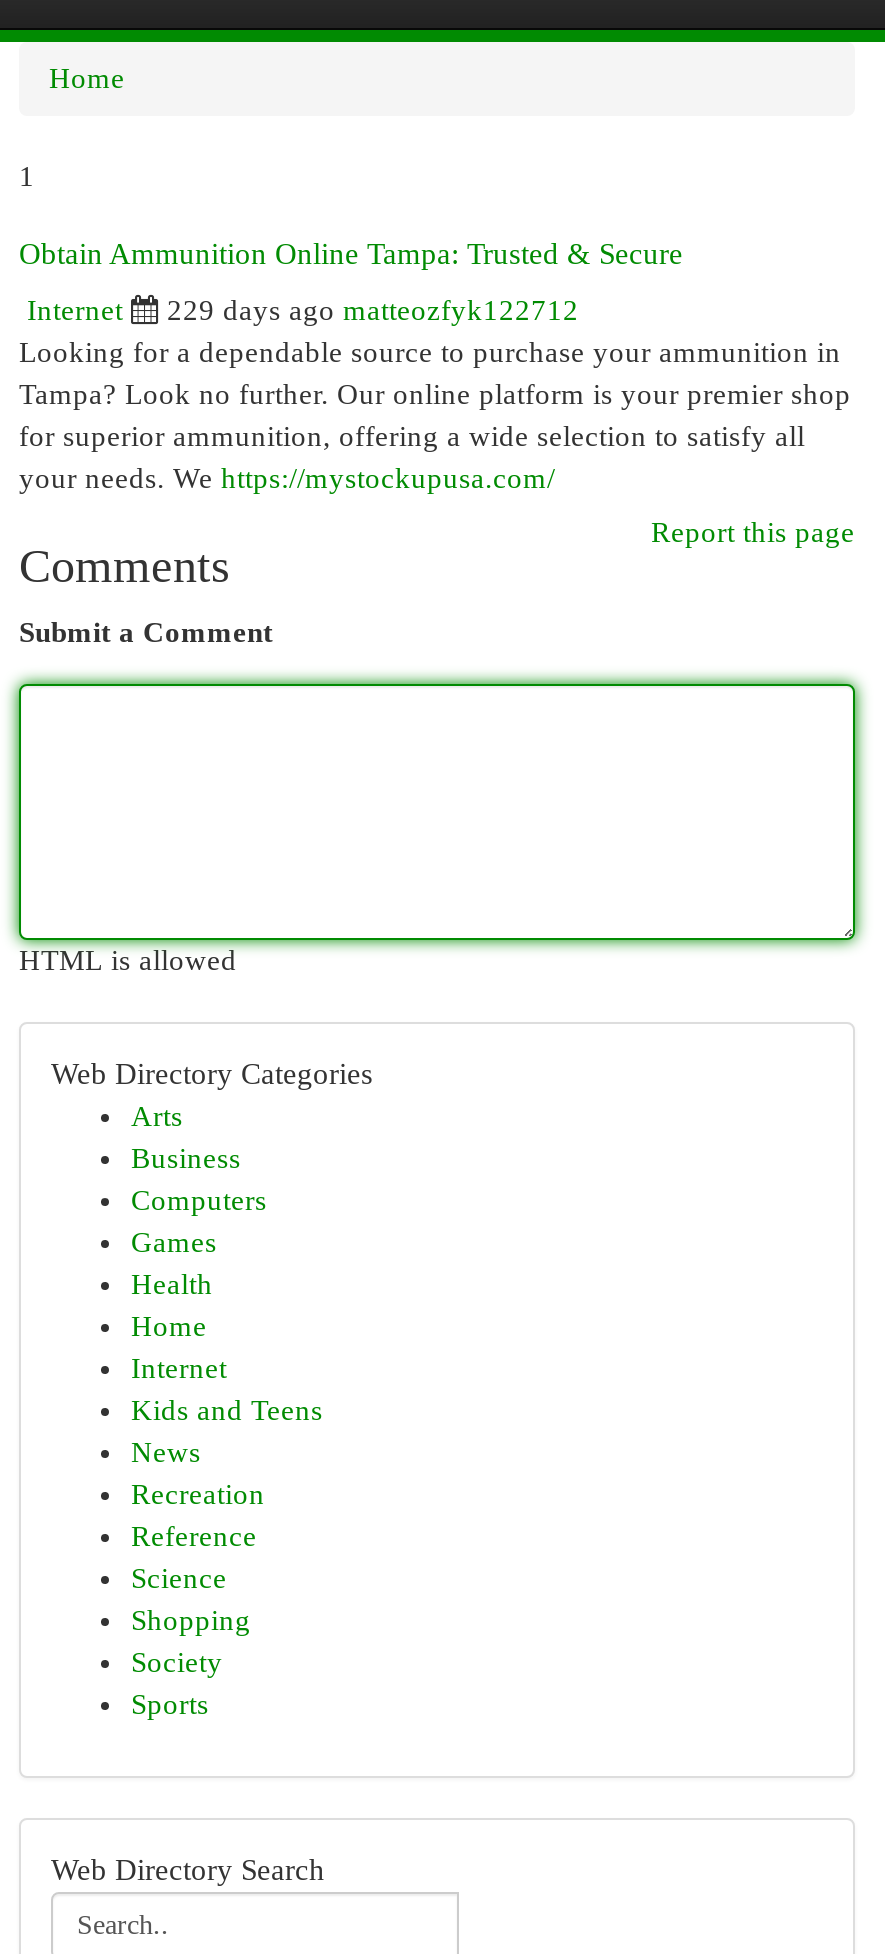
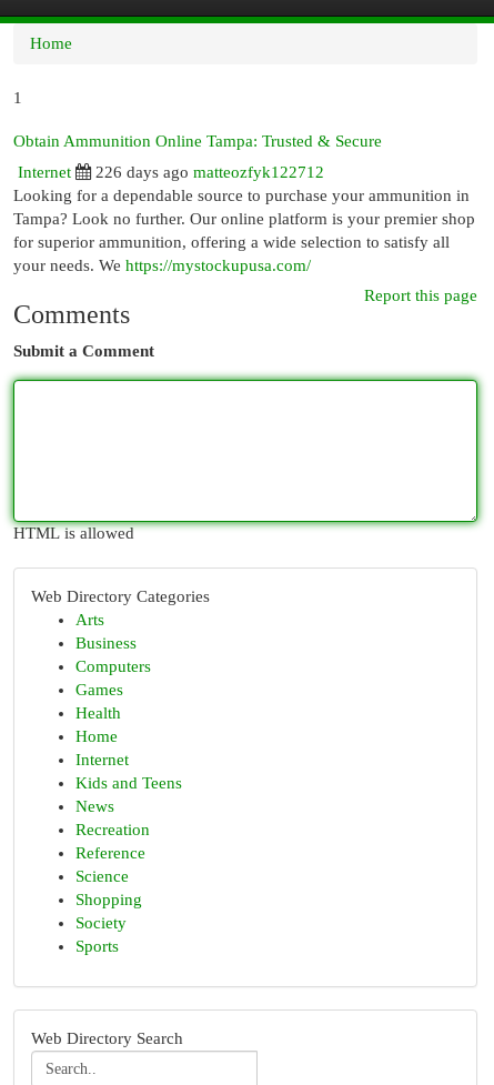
[167,294,579,326] 229 days ago matteozfyk122712 -> [95,163,324,181] 226 days ago matteozfyk122712

